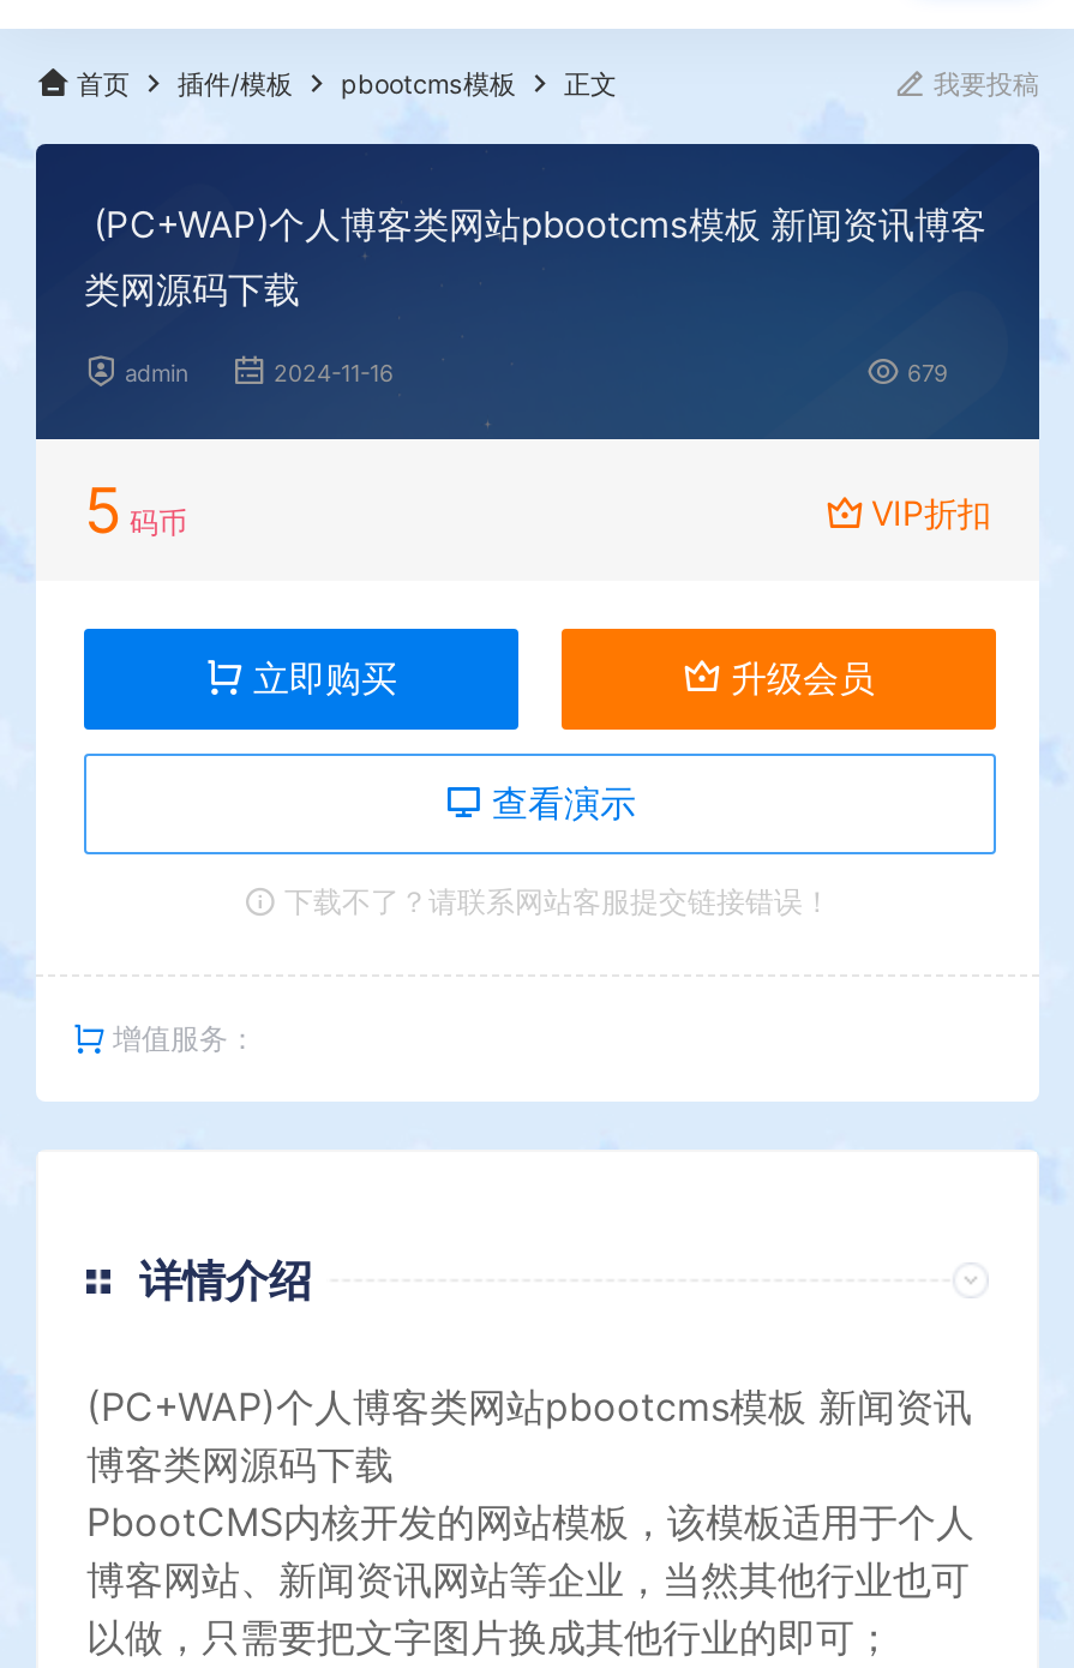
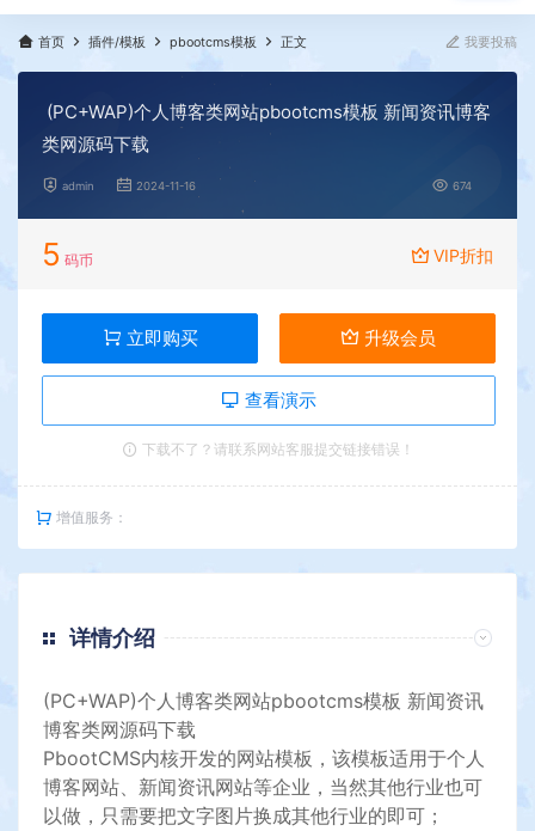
[900,360,948,386] 679 -> [449,179,472,193] 674

